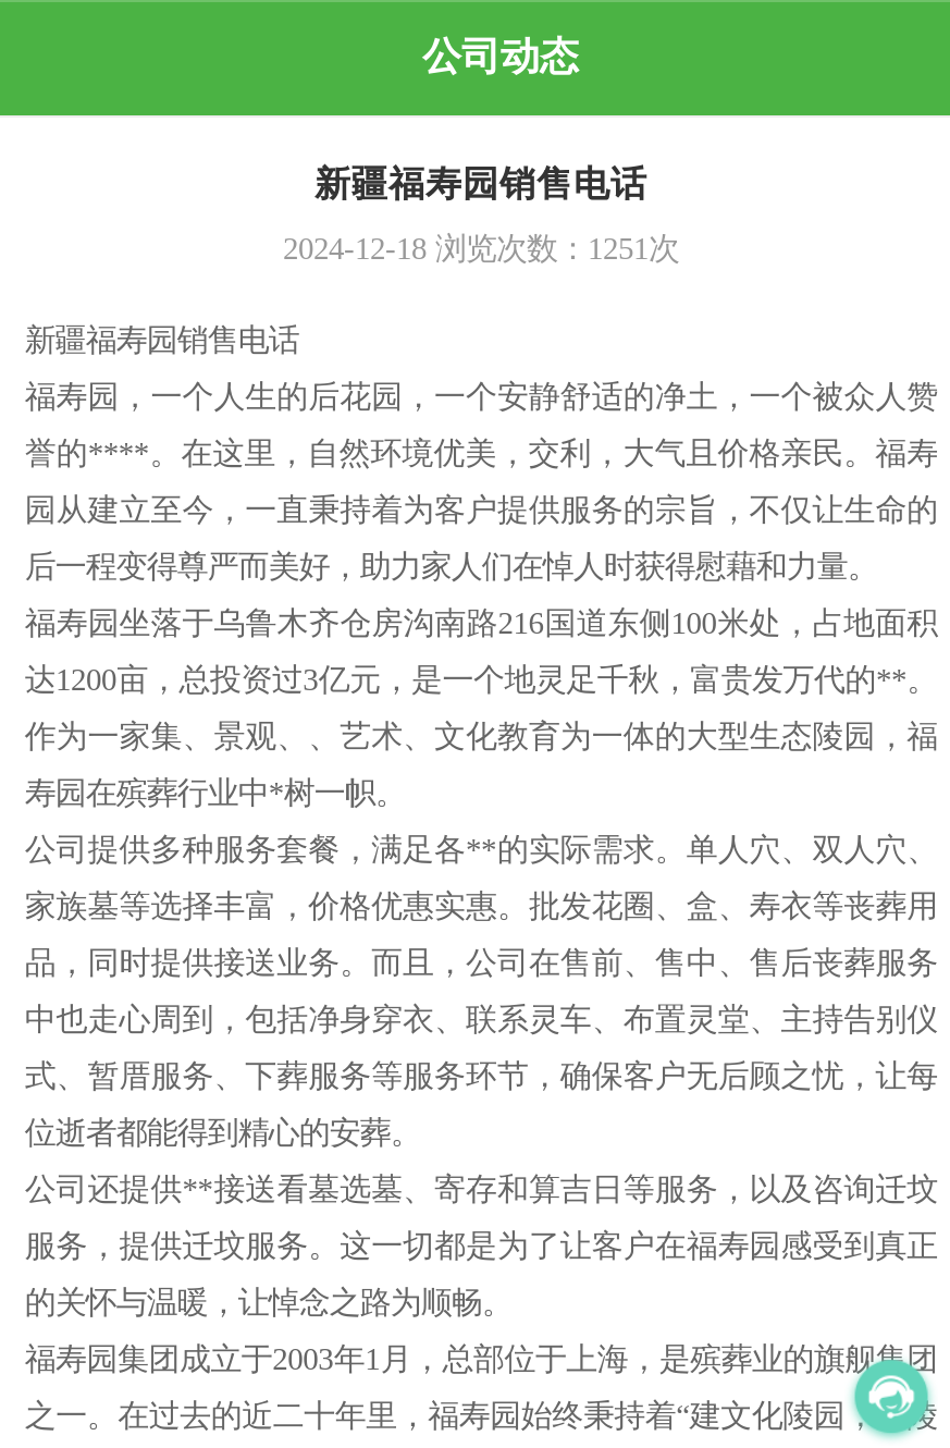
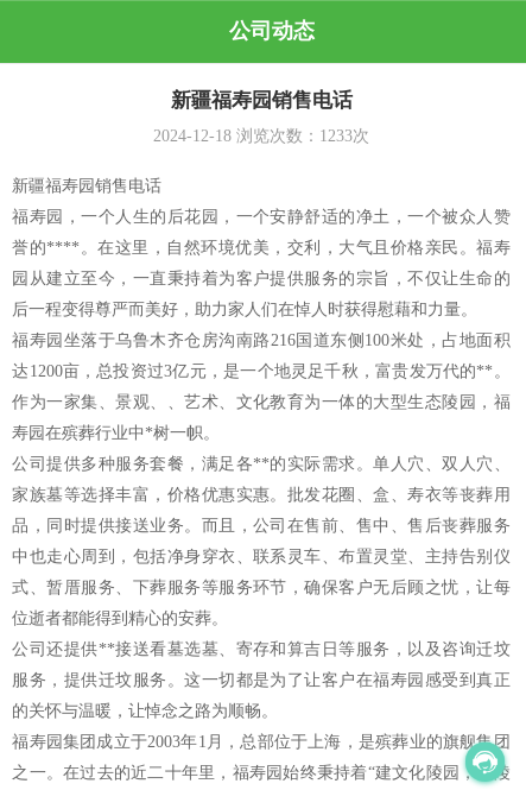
[283,230,679,265] 2024-12-18浏览次数：1251次 -> [153,125,369,144] 2024-12-18浏览次数：1233次

